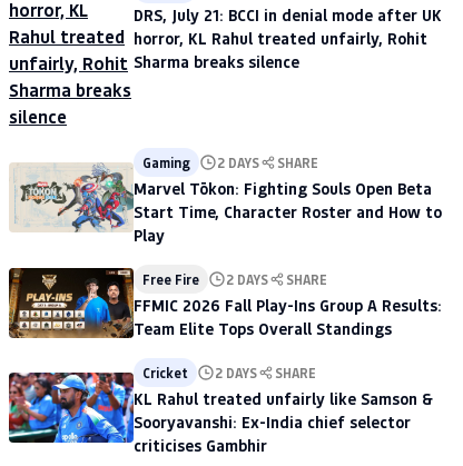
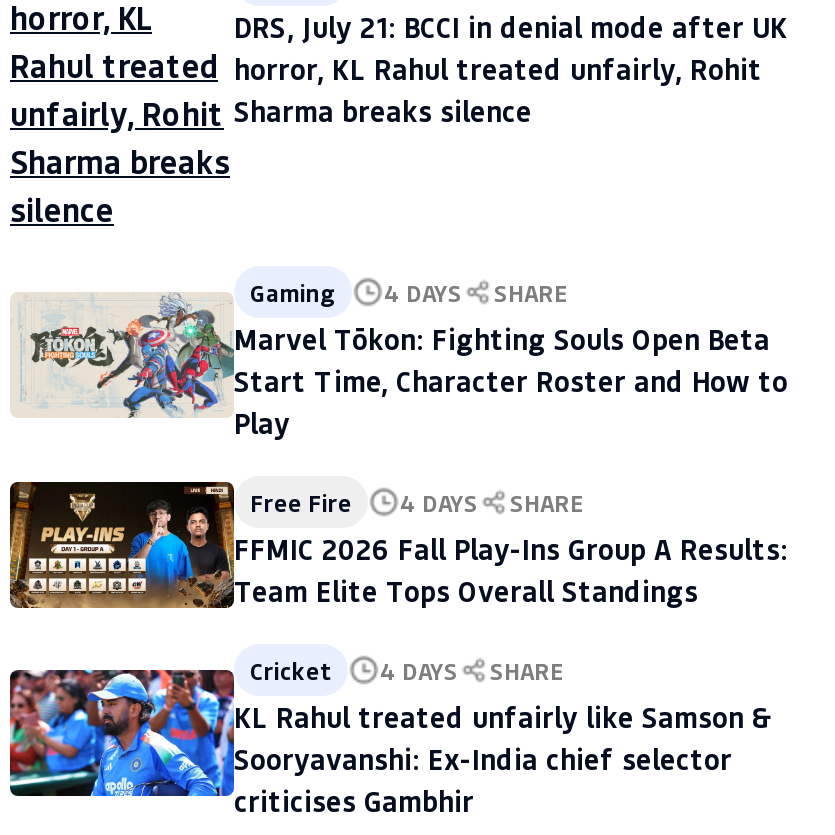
[142,154,318,171] Gaming 2 DAYS SHARE -> [250,276,568,308] Gaming 4 DAYS SHARE
[142,270,327,288] Free Fire 2 DAYS SHARE -> [250,486,584,518] Free Fire 4 DAYS SHARE
[142,364,316,382] Cricket 2 DAYS SHARE -> [250,654,564,686] Cricket 4 DAYS SHARE

